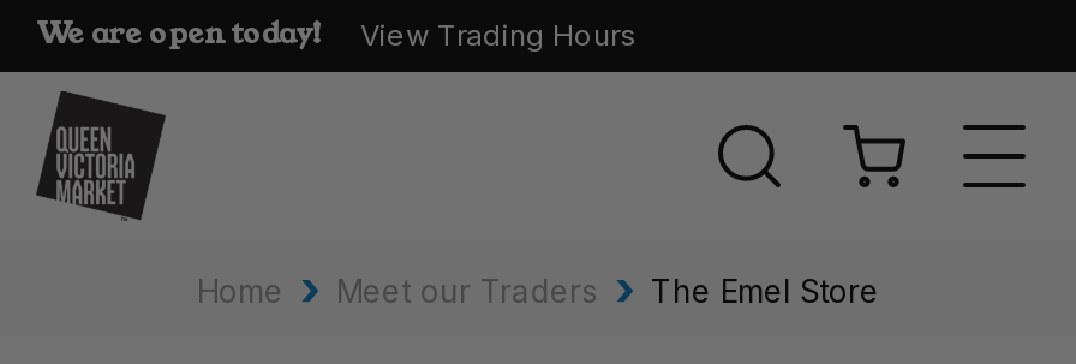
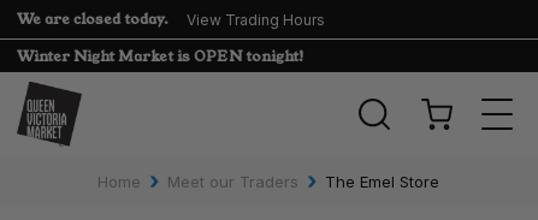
[36,12,324,53] We are open today! -> [17,8,169,29] We are closed today.
none -> [17,45,305,66] Winter Night Market is OPEN tonight!

